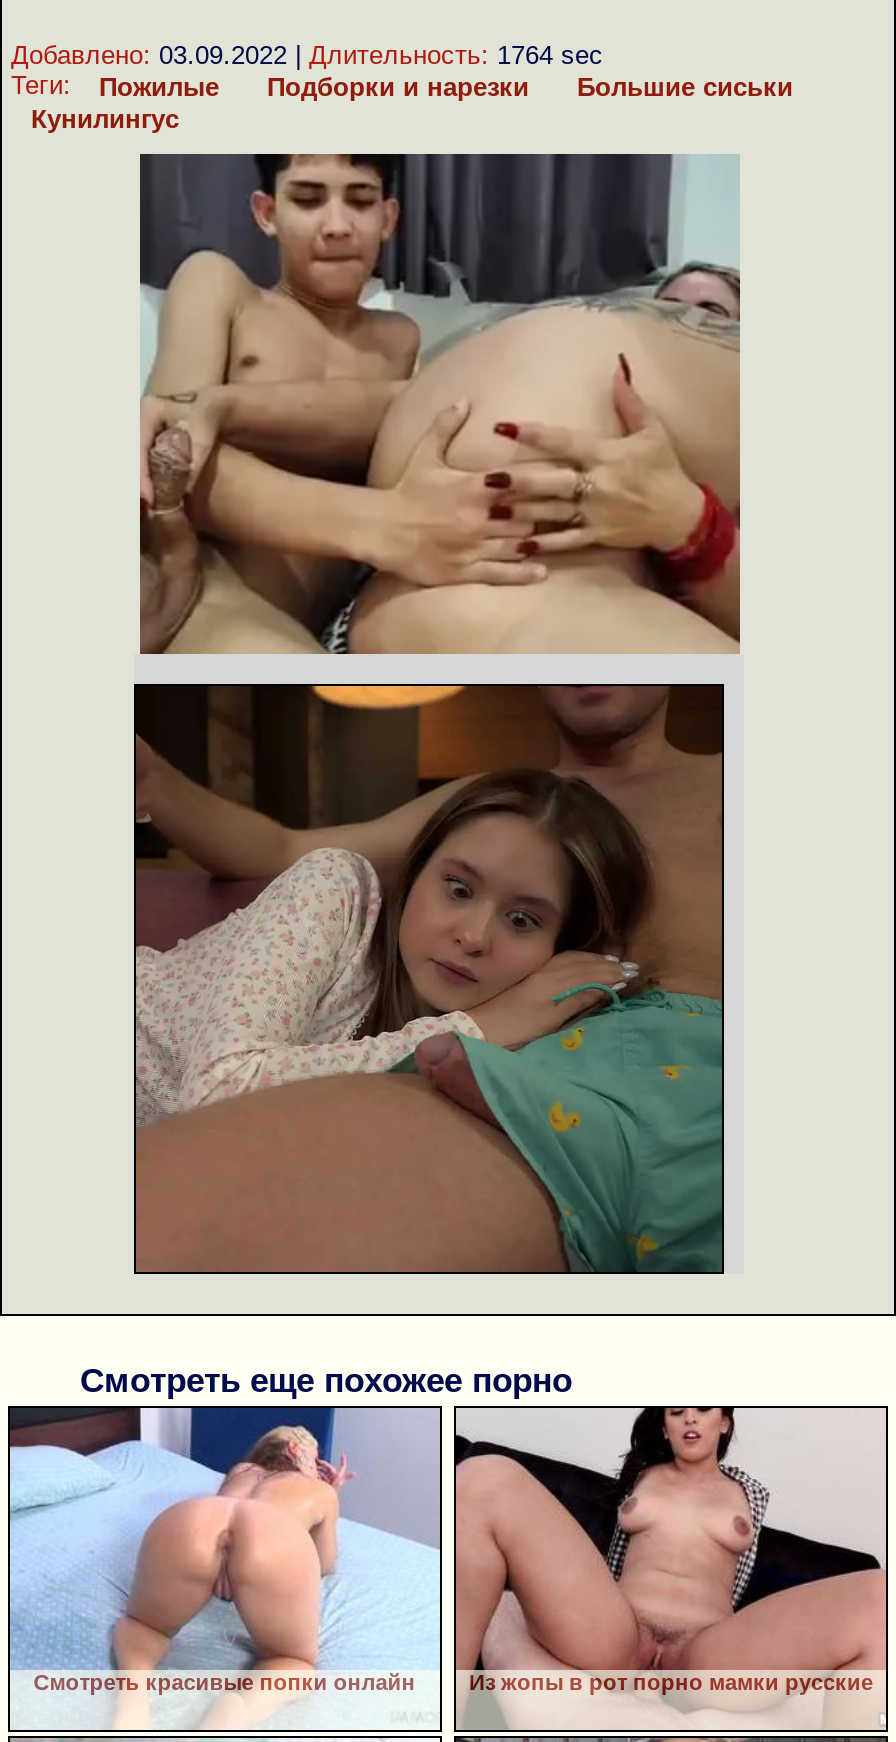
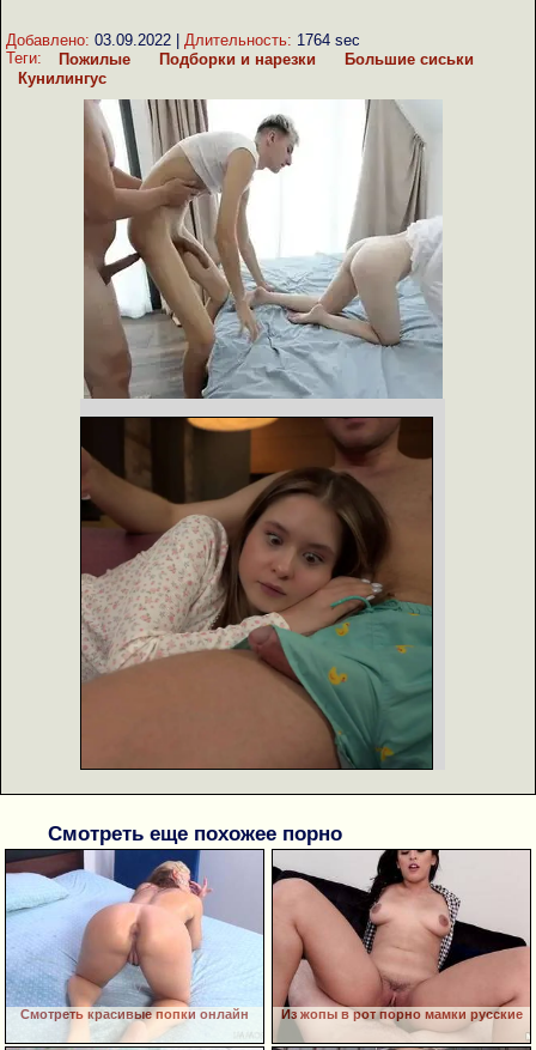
[140,152,742,654] [image] -> [83,99,443,399] [image]

